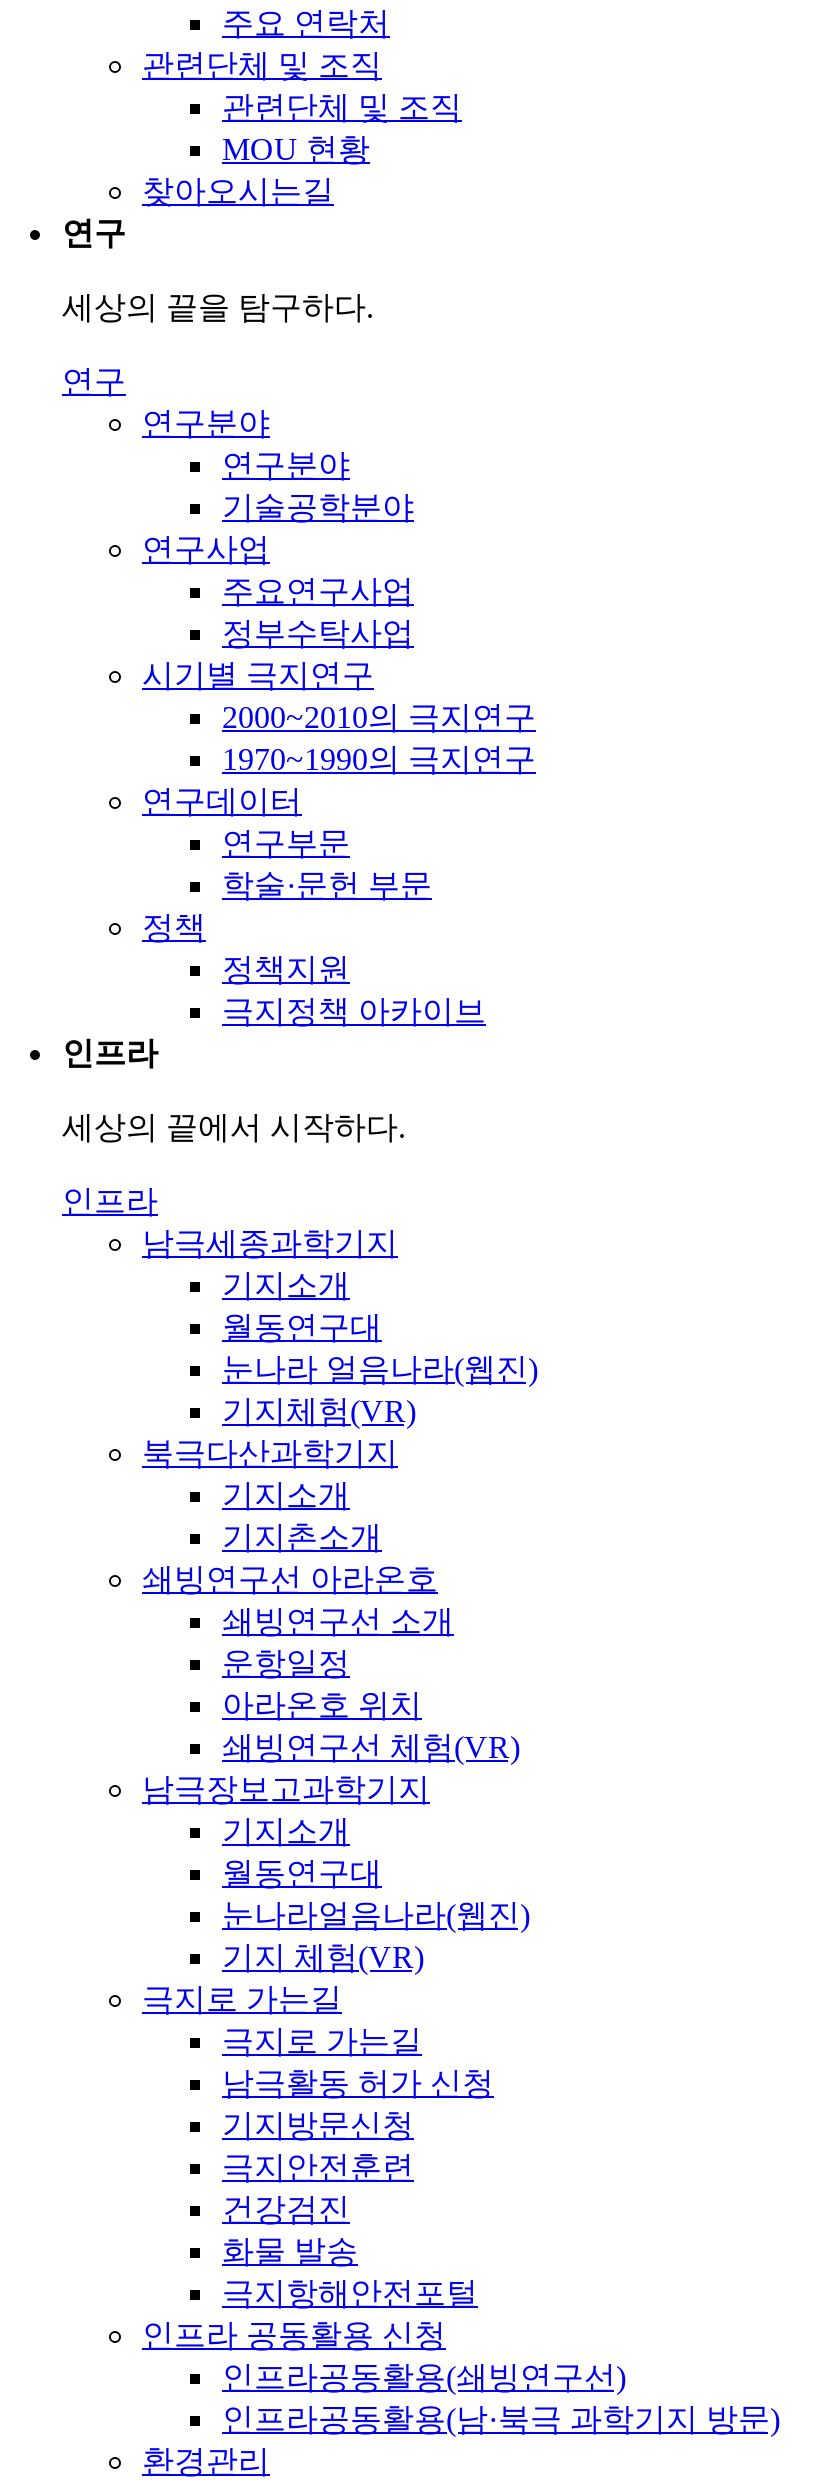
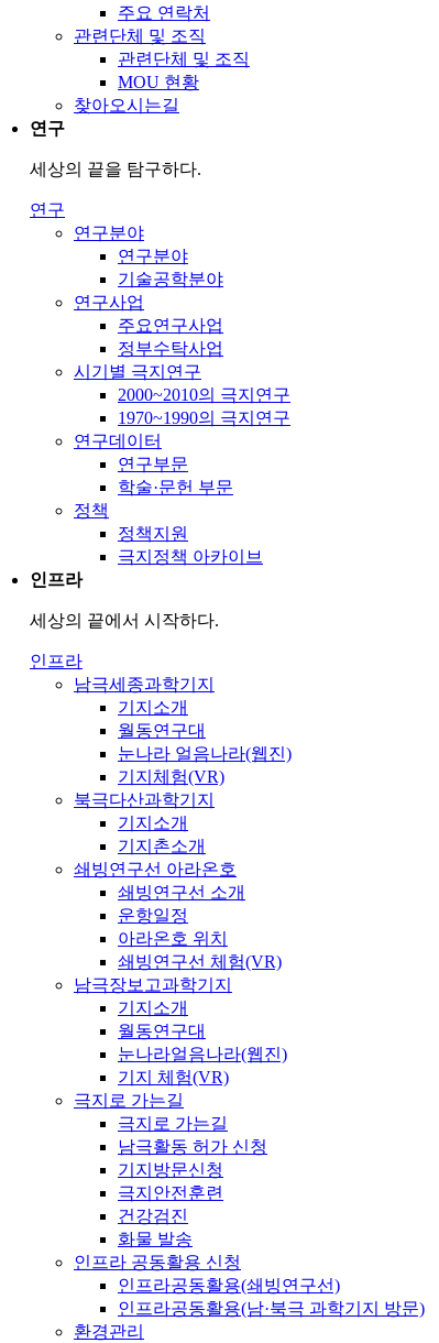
[222,2276,478,2310] 극지항해안전포털 -> none

